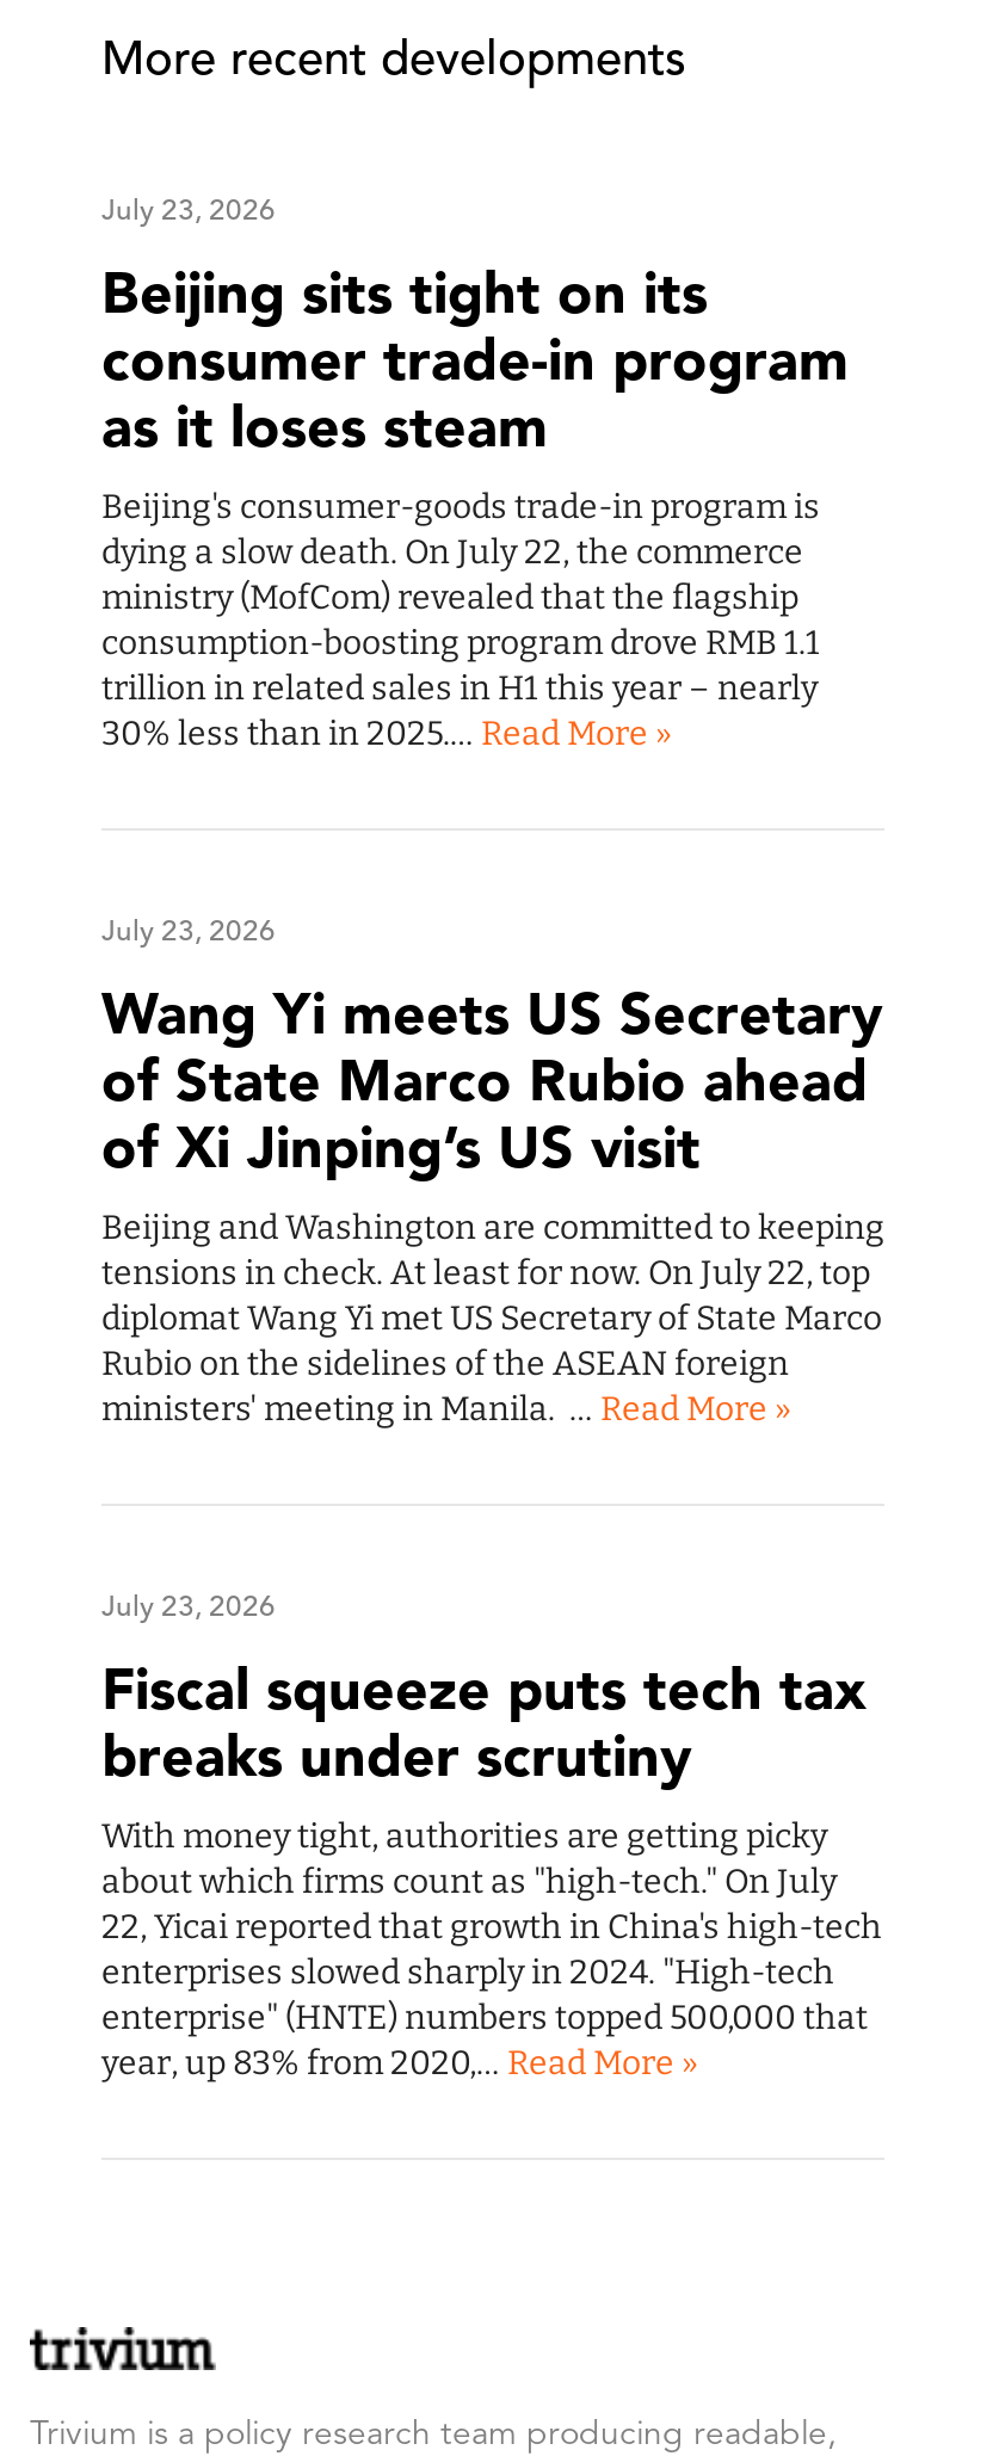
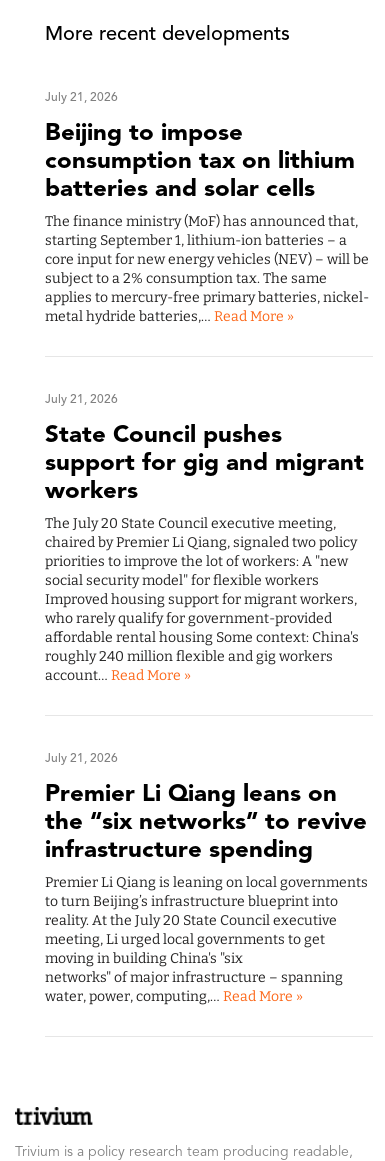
[101,198,276,227] July 23, 2026 -> [45,92,118,104] July 21, 2026
[101,270,849,461] Beijing sits tight on its | consumer trade-in program | as it loses steam -> [45,122,355,202] Beijing to impose | consumption tax on lithium | batteries and solar cells
[101,487,820,754] Beijing's consumer-goods trade-in program is | dying a slow death. On July 22, the commerce | ministry (MofCom) revealed that the flagship | consumption-boosting program drove RMB 1.1 | trillion in related sales in H1 this year – nearly | 30% less than in 2025.… Read More » -> [45,213,369,325] The finance ministry (MoF) has announced that, | starting September 1, lithium-ion batteries – a | core input for new energy vehicles (NEV) – will be | subject to a 2% consumption tax. The same | applies to mercury-free primary batteries, nickel- | metal hydride batteries,… Read More »
[101,919,276,948] July 23, 2026 -> [45,394,118,406] July 21, 2026
[101,991,882,1181] Wang Yi meets US Secretary | of State Marco Rubio ahead | of Xi Jinping’s US visit -> [45,424,364,504] State Council pushes | support for gig and migrant | workers
[101,1208,884,1430] Beijing and Washington are committed to keeping | tensions in check. At least for now. On July 22, top | diplomat Wang Yi met US Secretary of State Marco | Rubio on the sidelines of the ASEAN foreign | ministers' meeting in Manila. … Read More » -> [45,515,359,684] The July 20 State Council executive meeting, | chaired by Premier Li Qiang, signaled two policy | priorities to improve the lot of workers: A "new | social security model" for flexible workers | Improved housing support for migrant workers, | who rarely qualify for government-provided | affordable rental housing Some context: China's | roughly 240 million flexible and gig workers | account… Read More »
[101,1594,276,1623] July 23, 2026 -> [45,753,118,765] July 21, 2026
[101,1666,865,1790] Fiscal squeeze puts tech tax | breaks under scrutiny -> [45,783,367,863] Premier Li Qiang leans on | the “six networks” to revive | infrastructure spending
[101,1816,882,2084] With money tight, authorities are getting picky | about which firms count as "high-tech." On July | 22, Yicai reported that growth in China's high-tech | enterprises slowed sharply in 2024. "High-tech | enterprise" (HNTE) numbers topped 500,000 that | year, up 83% from 2020,… Read More » -> [45,874,368,1005] Premier Li Qiang is leaning on local governments | to turn Beijing’s infrastructure blueprint into | reality. At the July 20 State Council executive | meeting, Li urged local governments to get | moving in building China's "six | networks" of major infrastructure – spanning | water, power, computing,… Read More »

